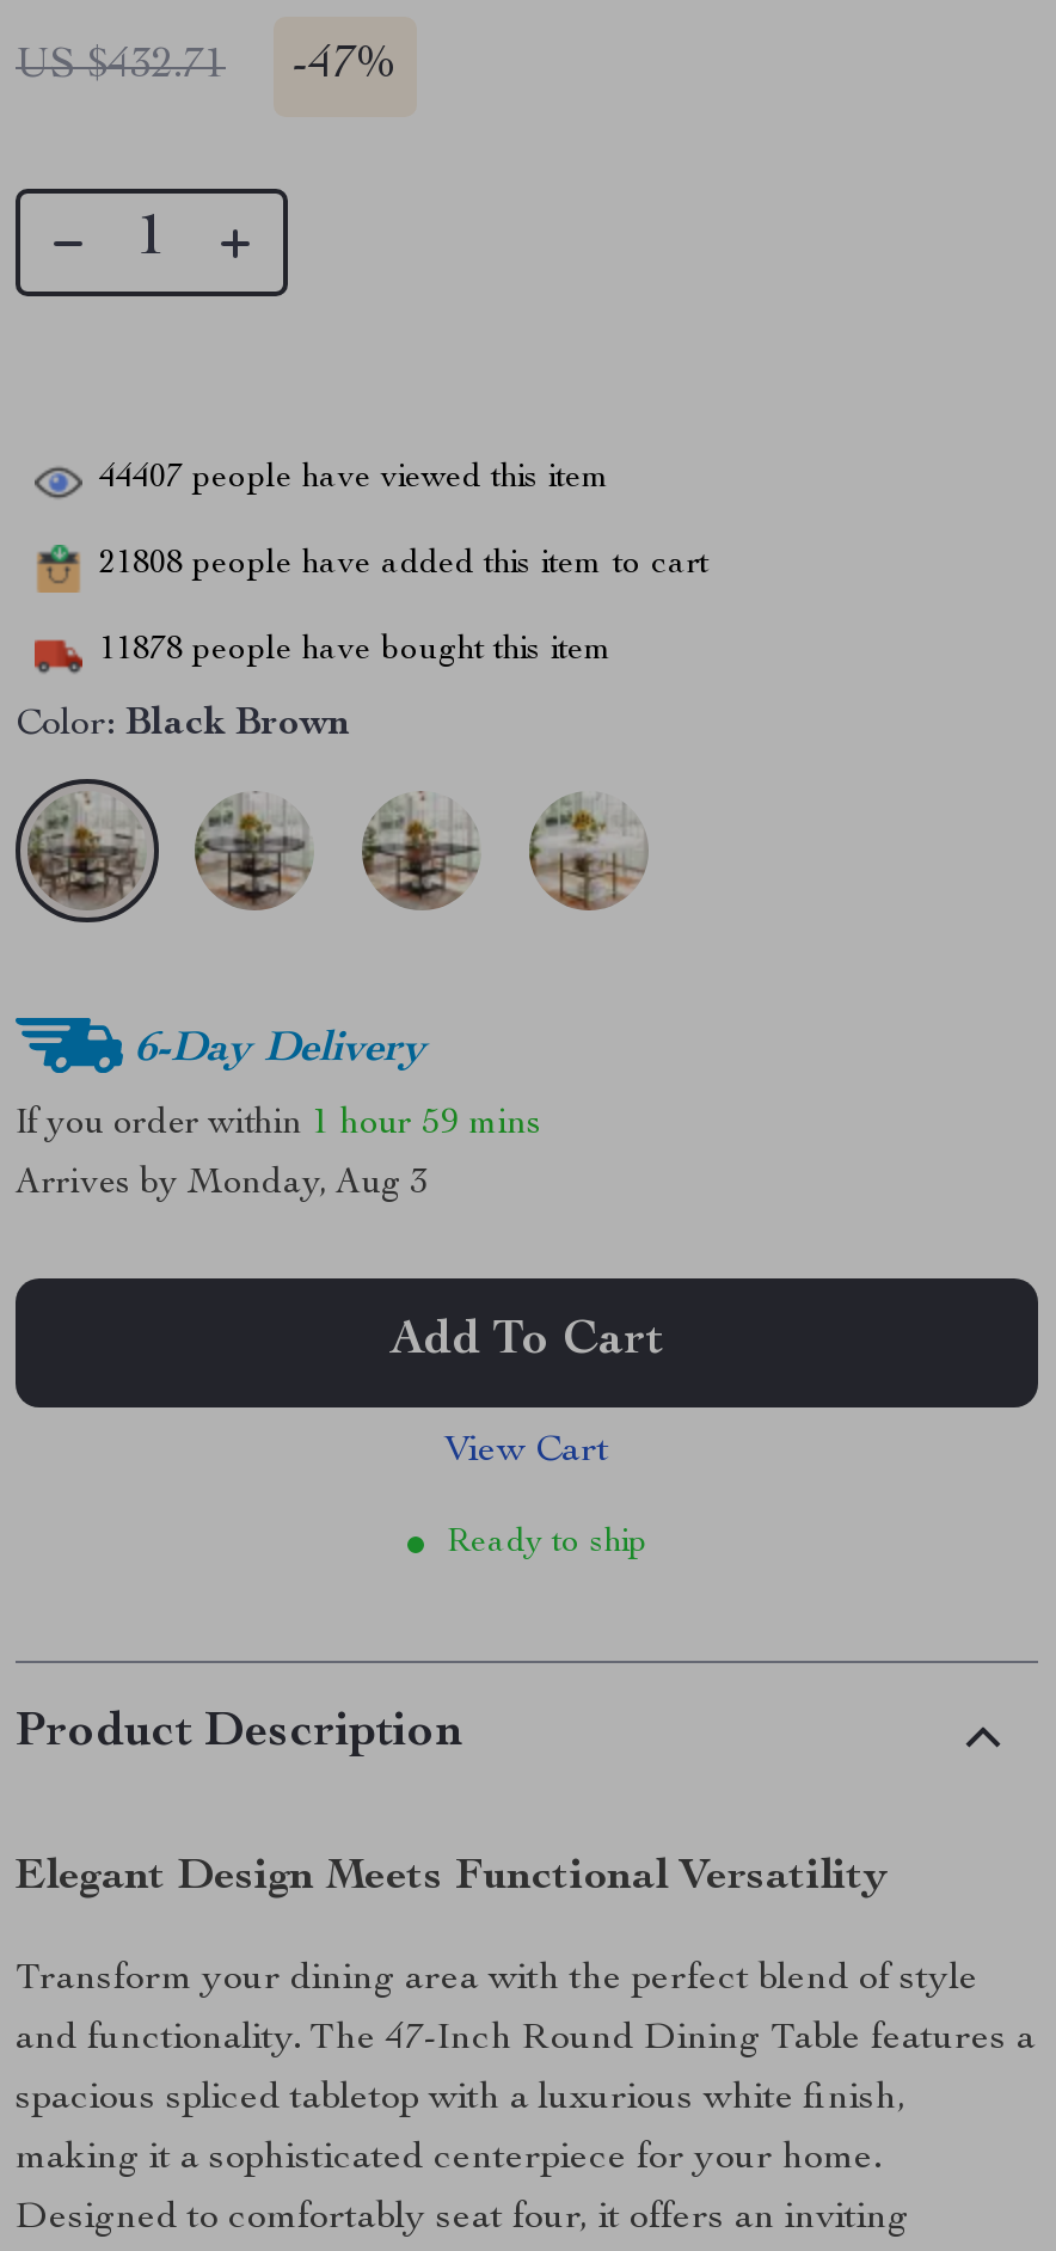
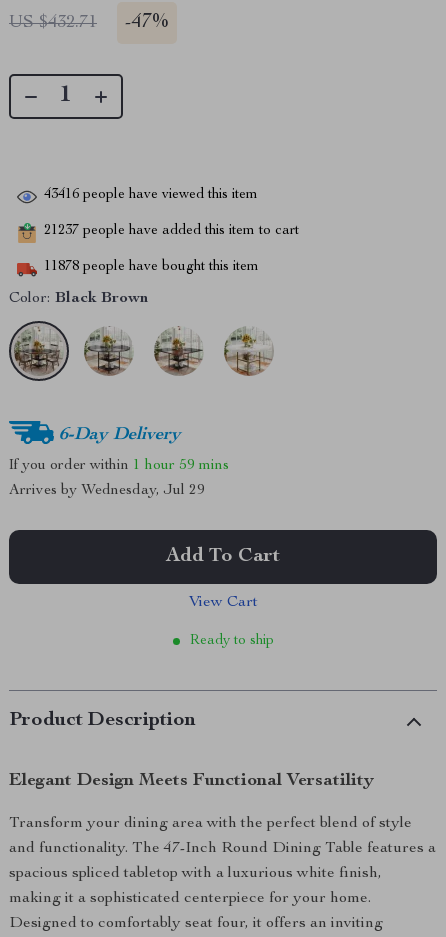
[99,462,610,495] 44407 people have viewed this item -> [44,188,258,202] 43416 people have viewed this item
[99,548,708,581] 21808 people have added this item to cart -> [44,224,299,238] 21237 people have added this item to cart
[16,1166,429,1202] Arrives by Monday, Aug 3 -> [9,483,205,498] Arrives by Wednesday, Jul 29

